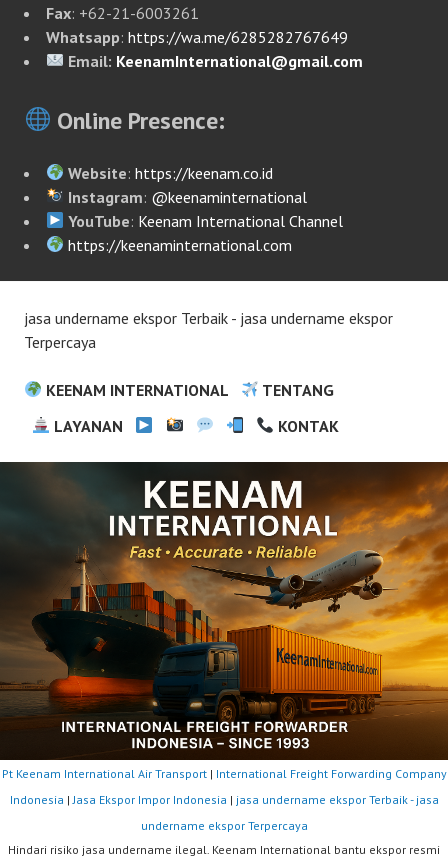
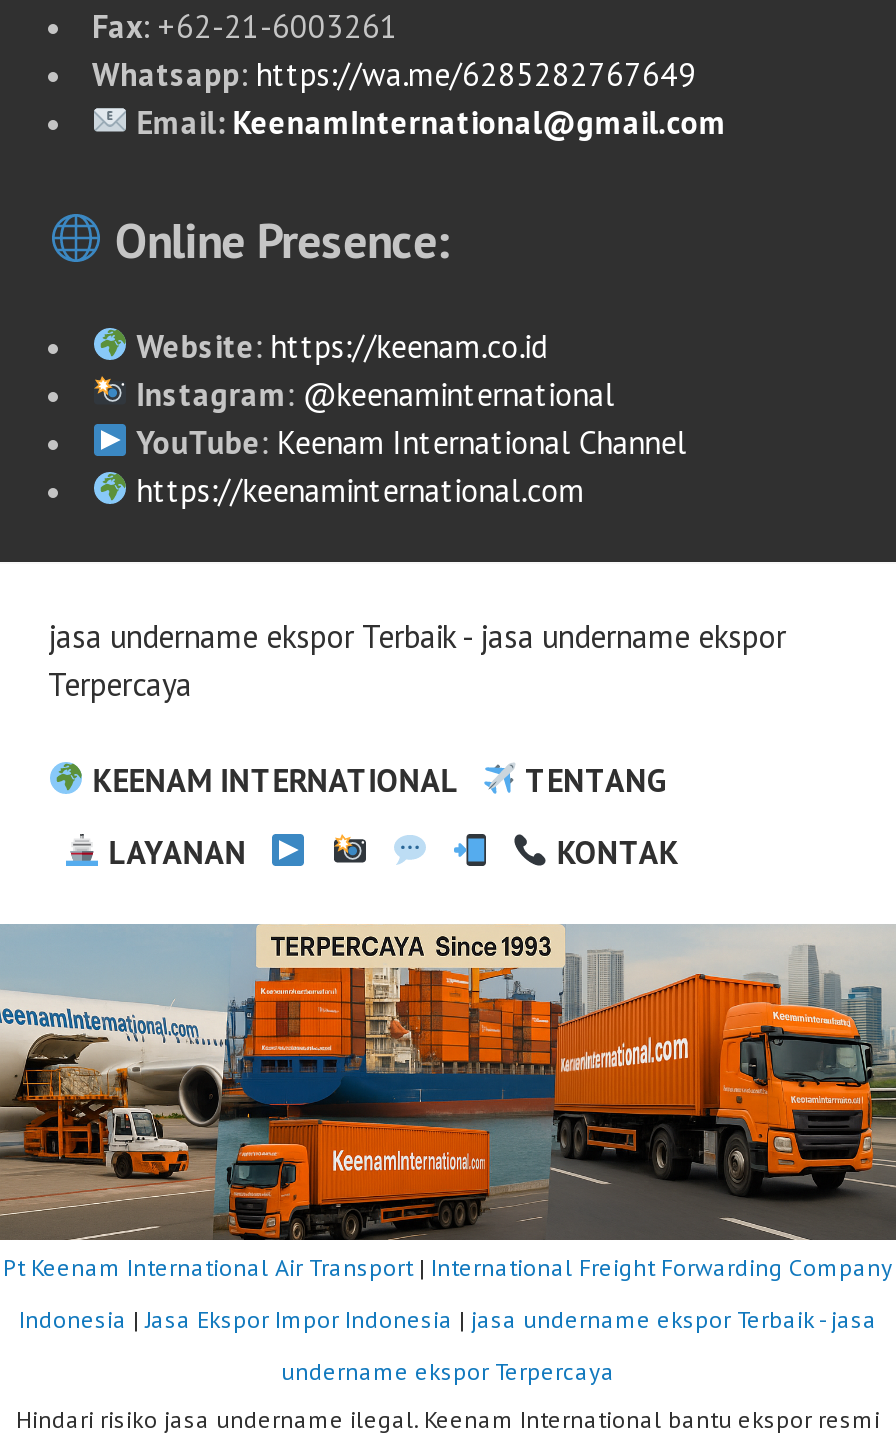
[3,461,445,760] [image] -> [6,924,890,1240] [image]

